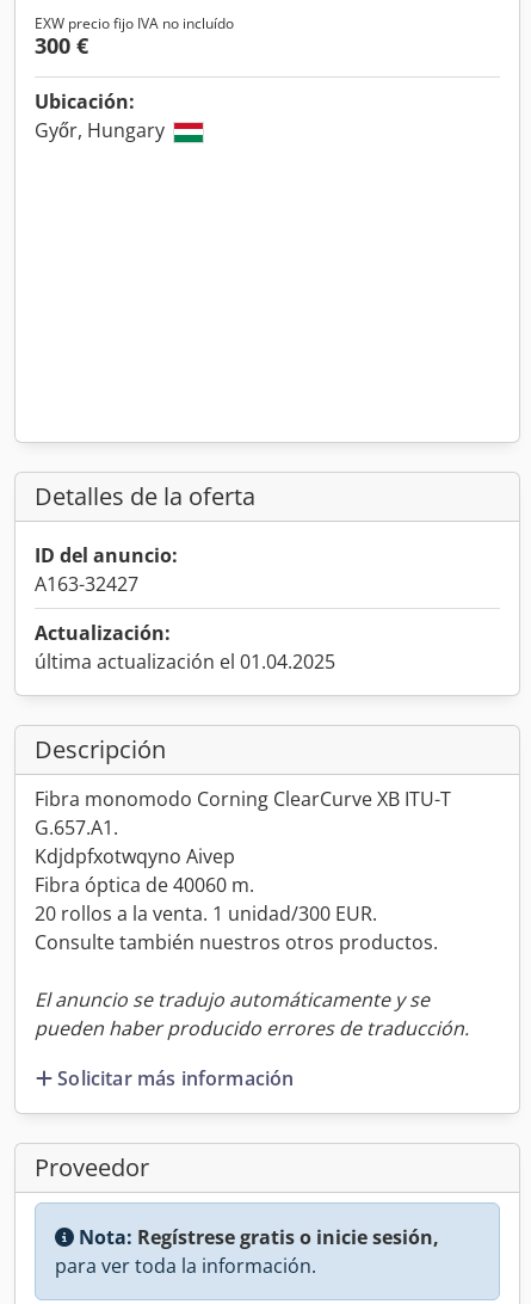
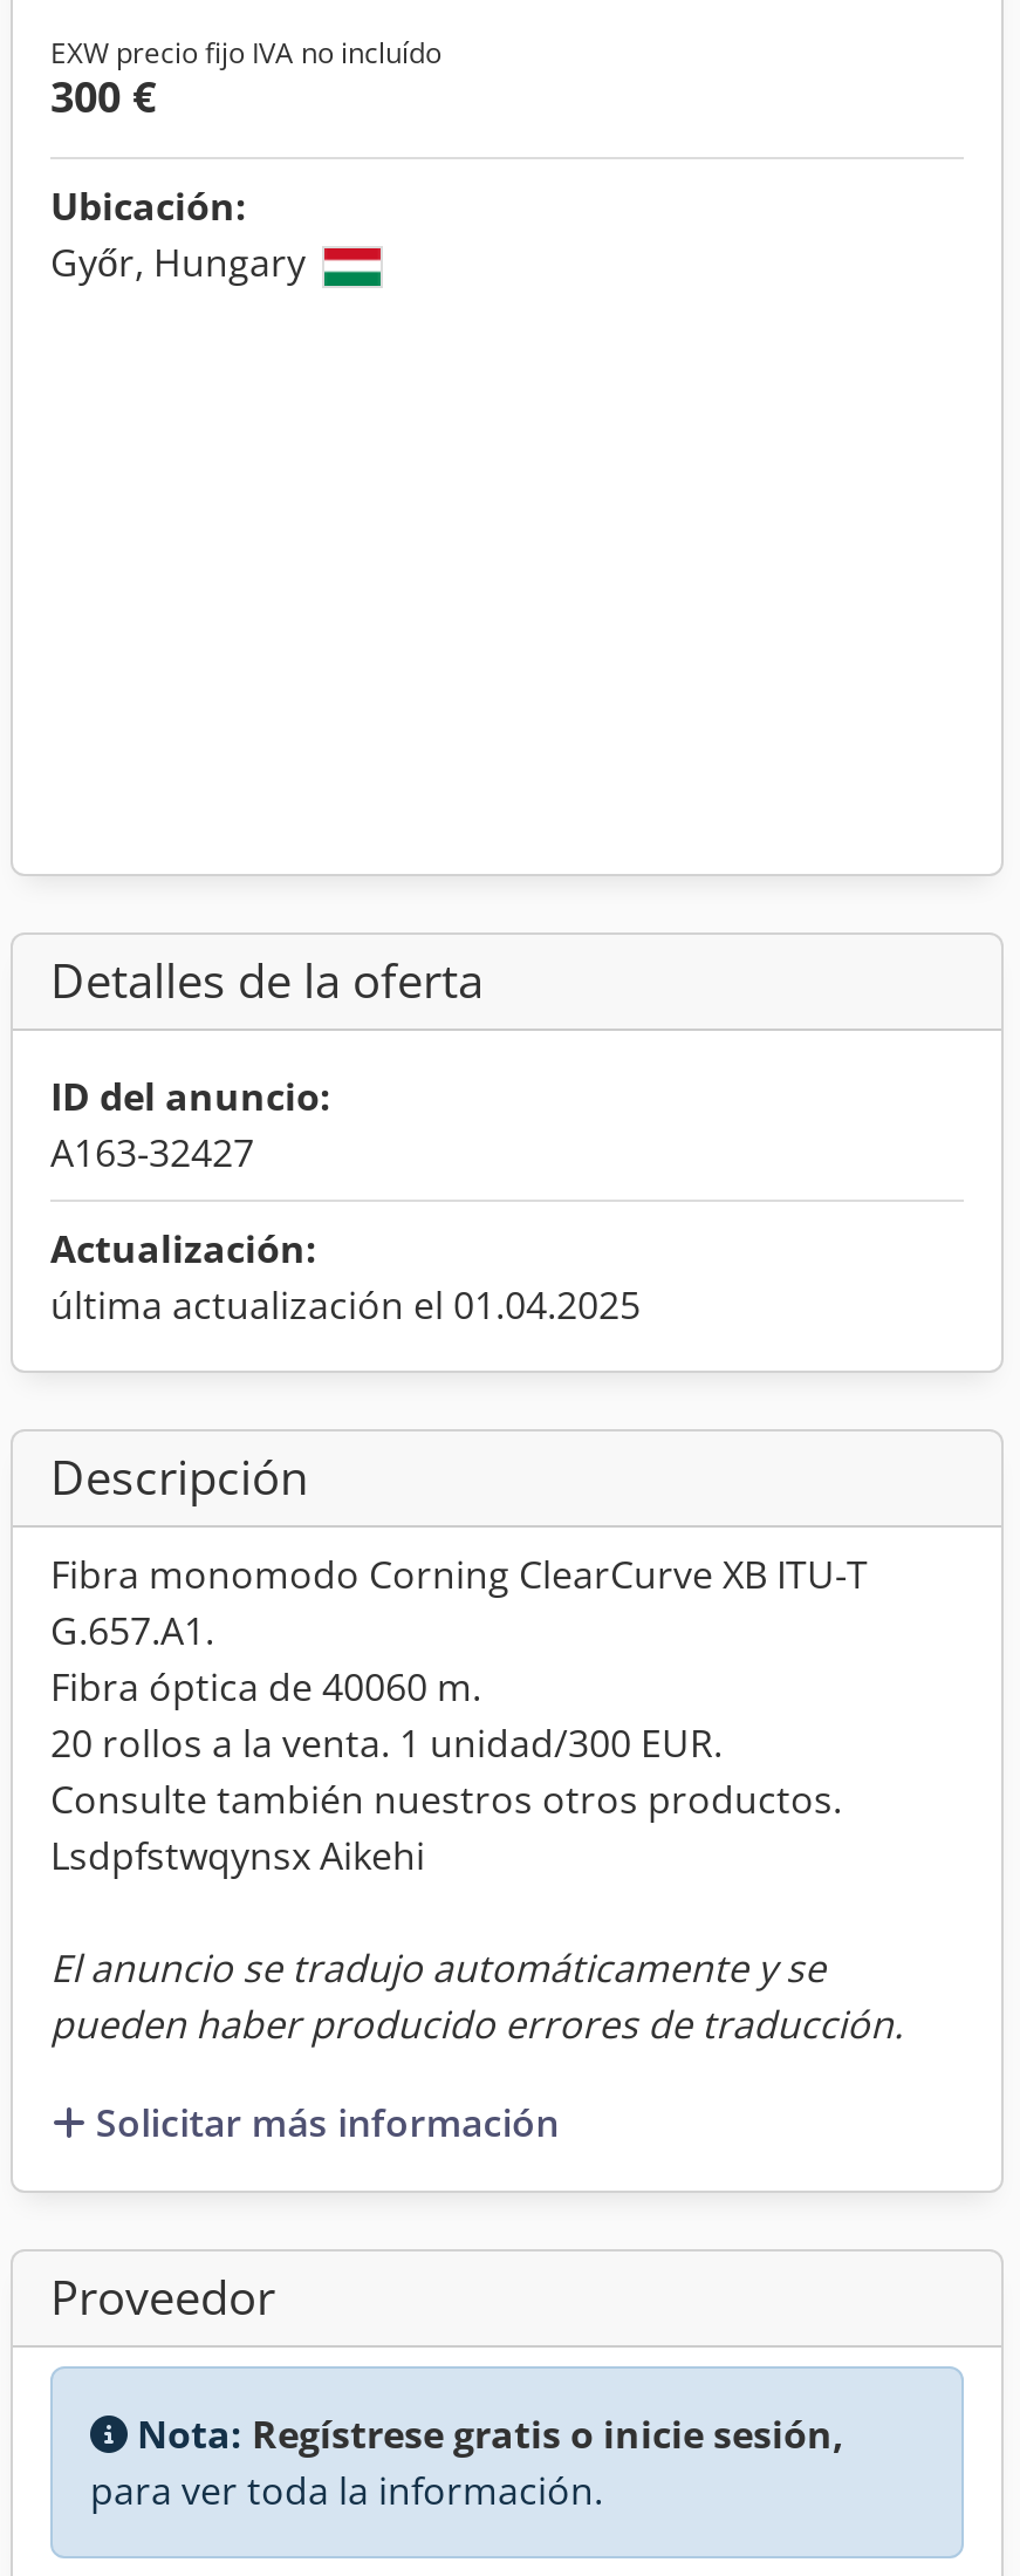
[35,843,235,869] Kdjdpfxotwqyno Aivep -> none
moved [35,872,438,955] -> [50,1661,842,1825]: Fibra óptica de 40060 m. | 20 rollos a la venta. 1 unidad/300 EUR. | Consulte también nuestros otros productos.
none -> [50,1830,425,1881] Lsdpfstwqynsx Aikehi

